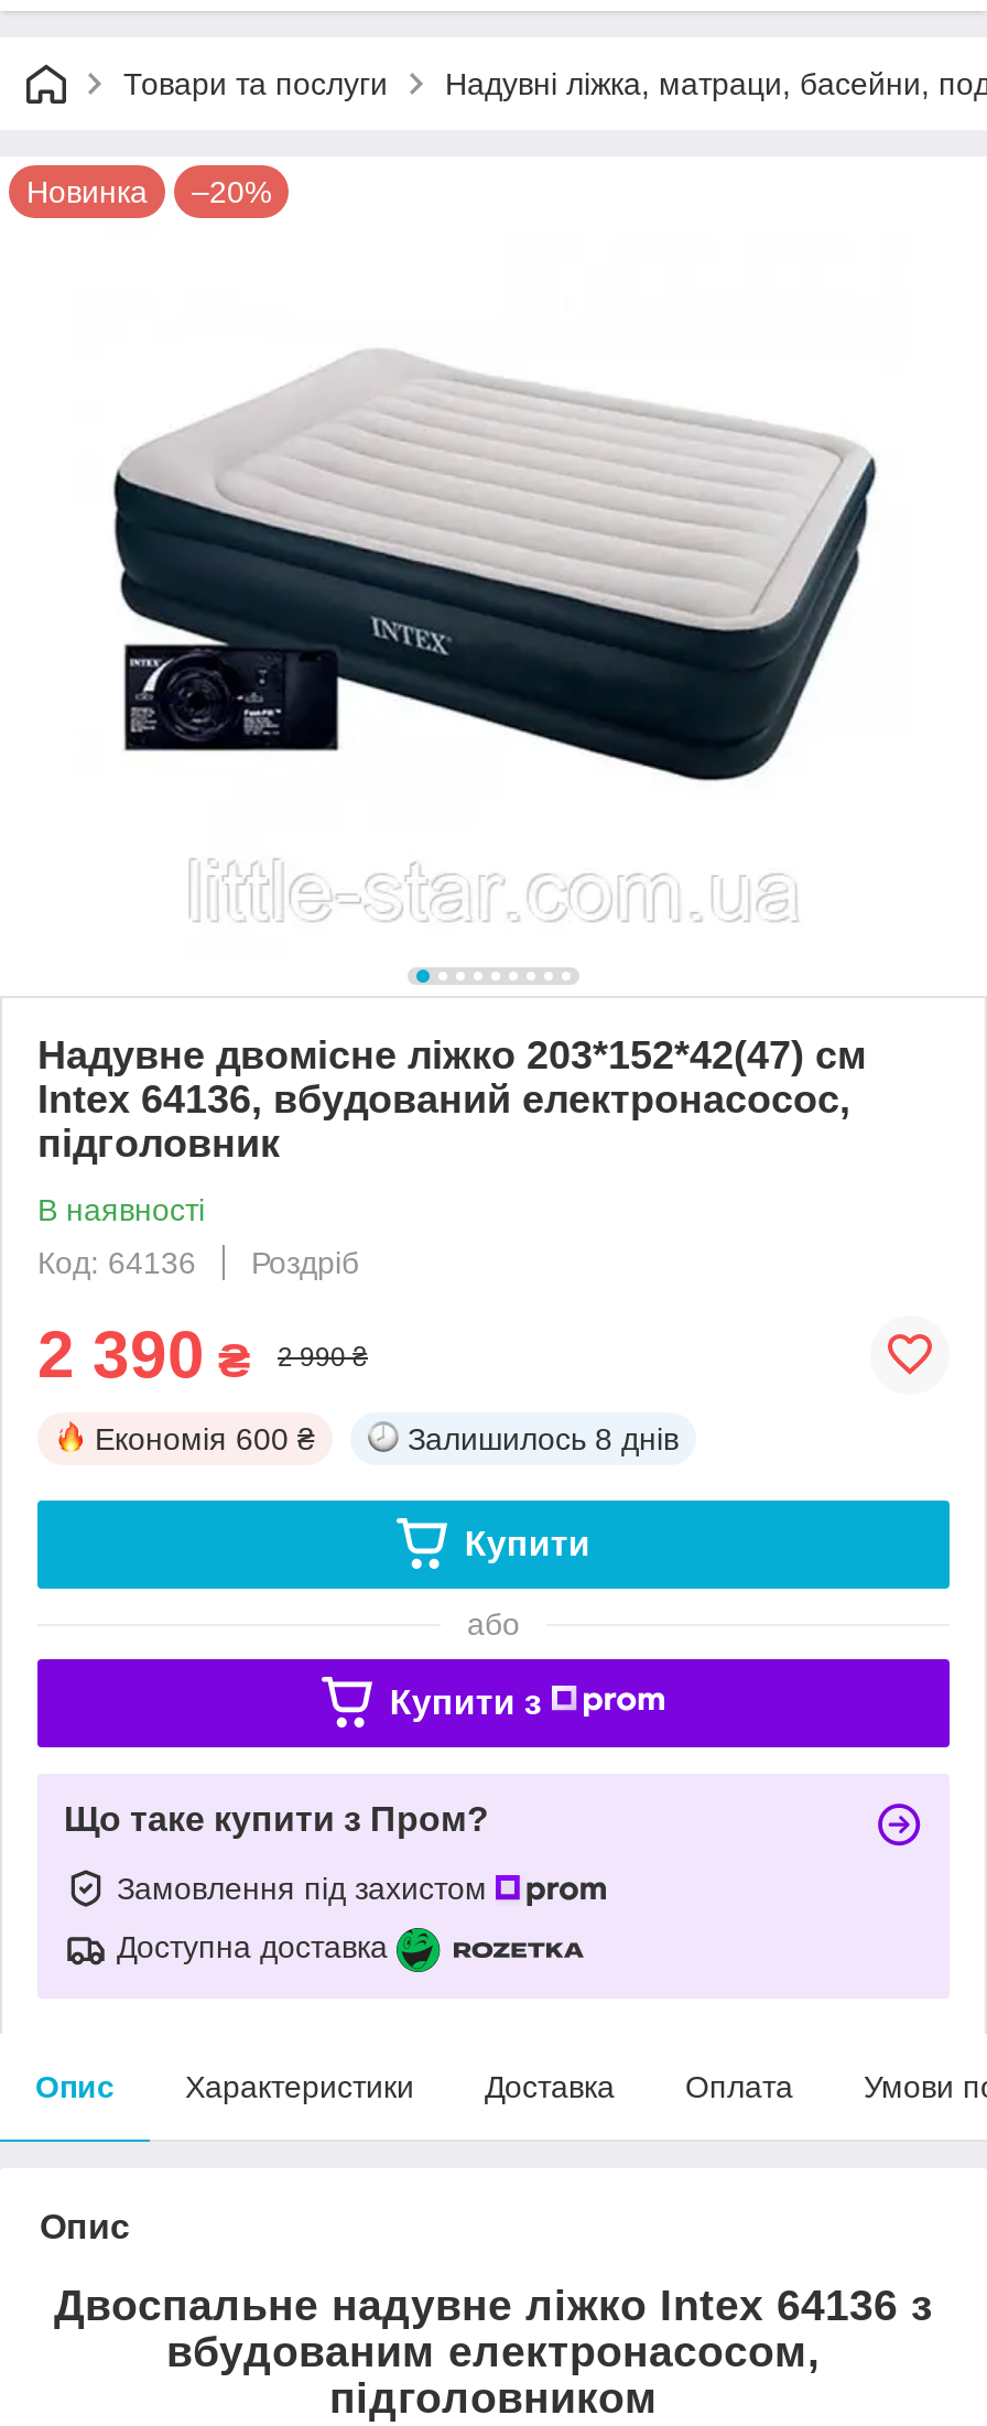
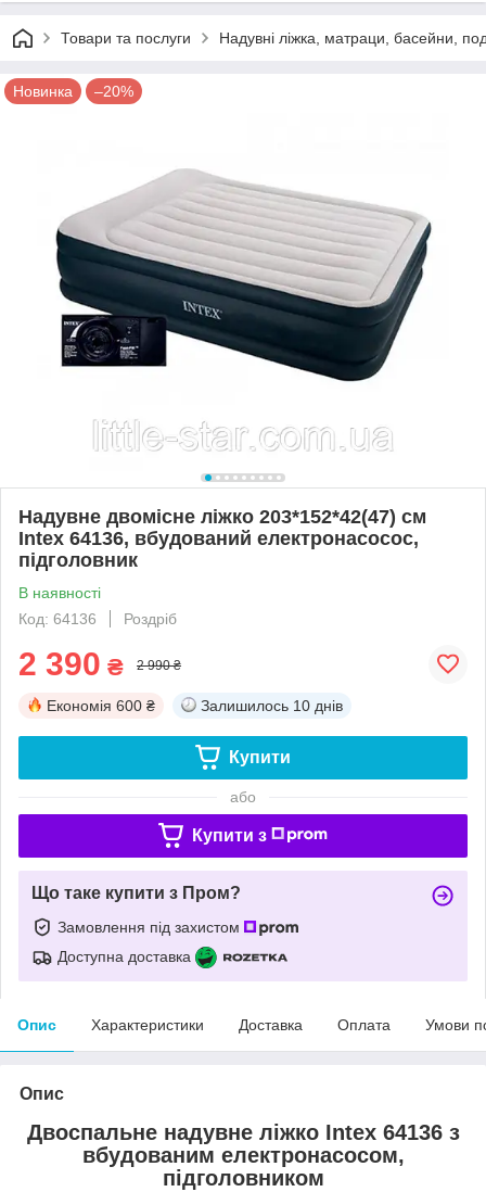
[408,1421,679,1456] Залишилось 8 днів -> [201,697,343,714] Залишилось 10 днів

